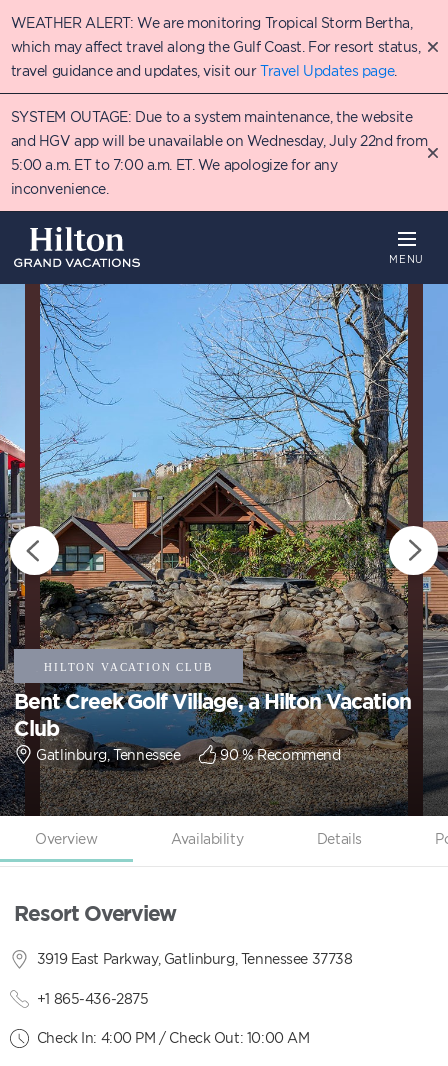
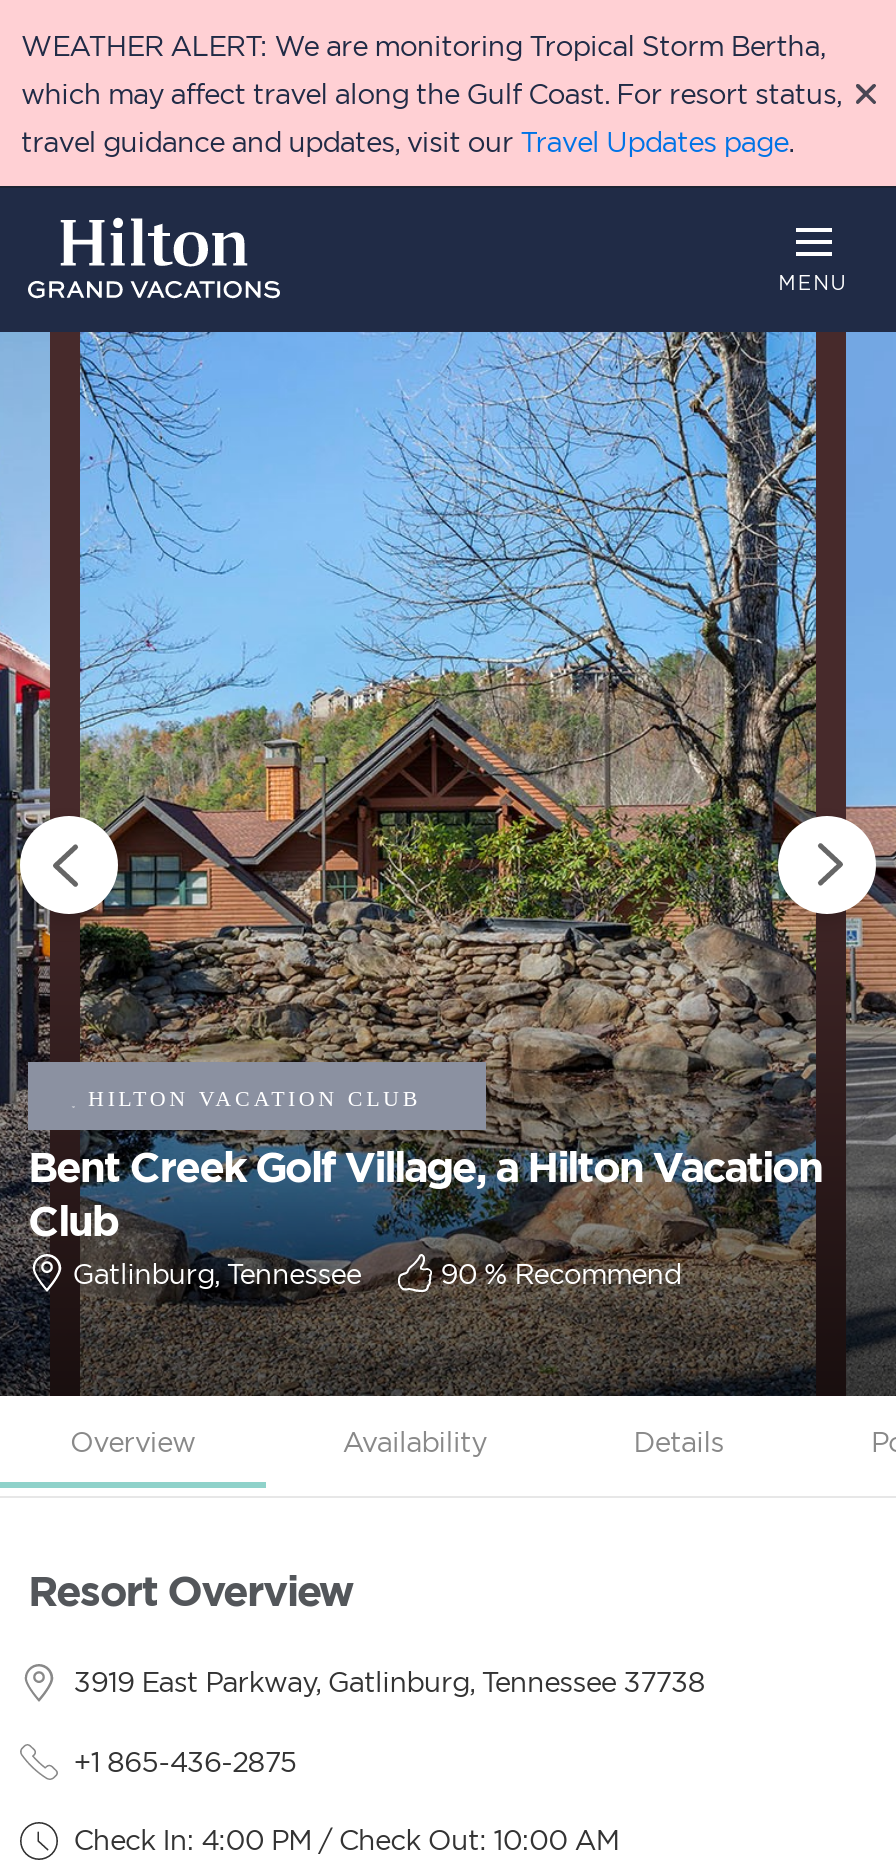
[10,108,427,195] SYSTEM OUTAGE: Due to a system maintenance, the website | and HGV app will be unavailable on Wednesday, July 22nd from | 5:00 a.m. ET to 7:00 a.m. ET. We apologize for any | inconvenience. -> none

